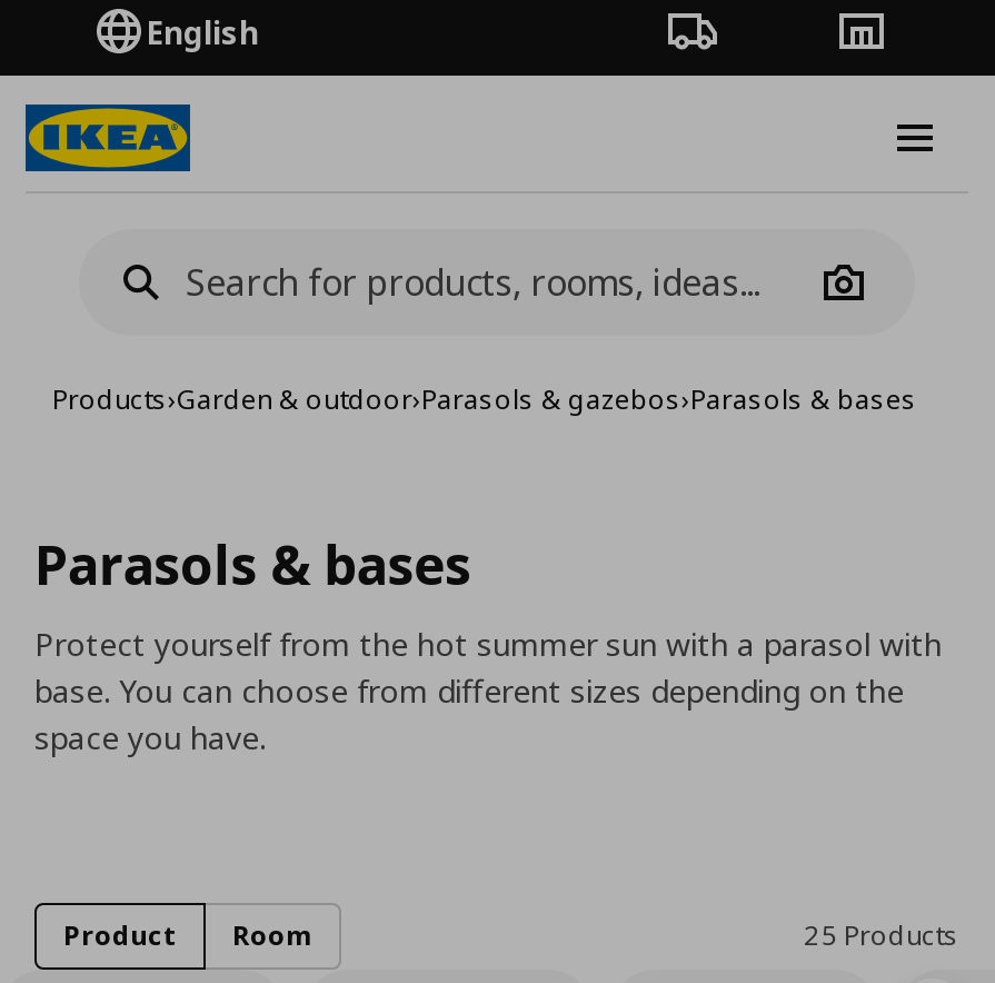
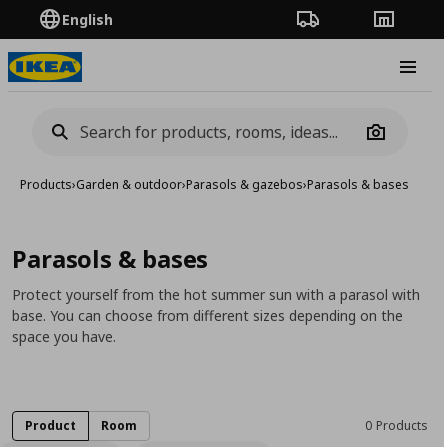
[804,916,959,954] 25 Products -> [365,417,428,434] 0 Products

